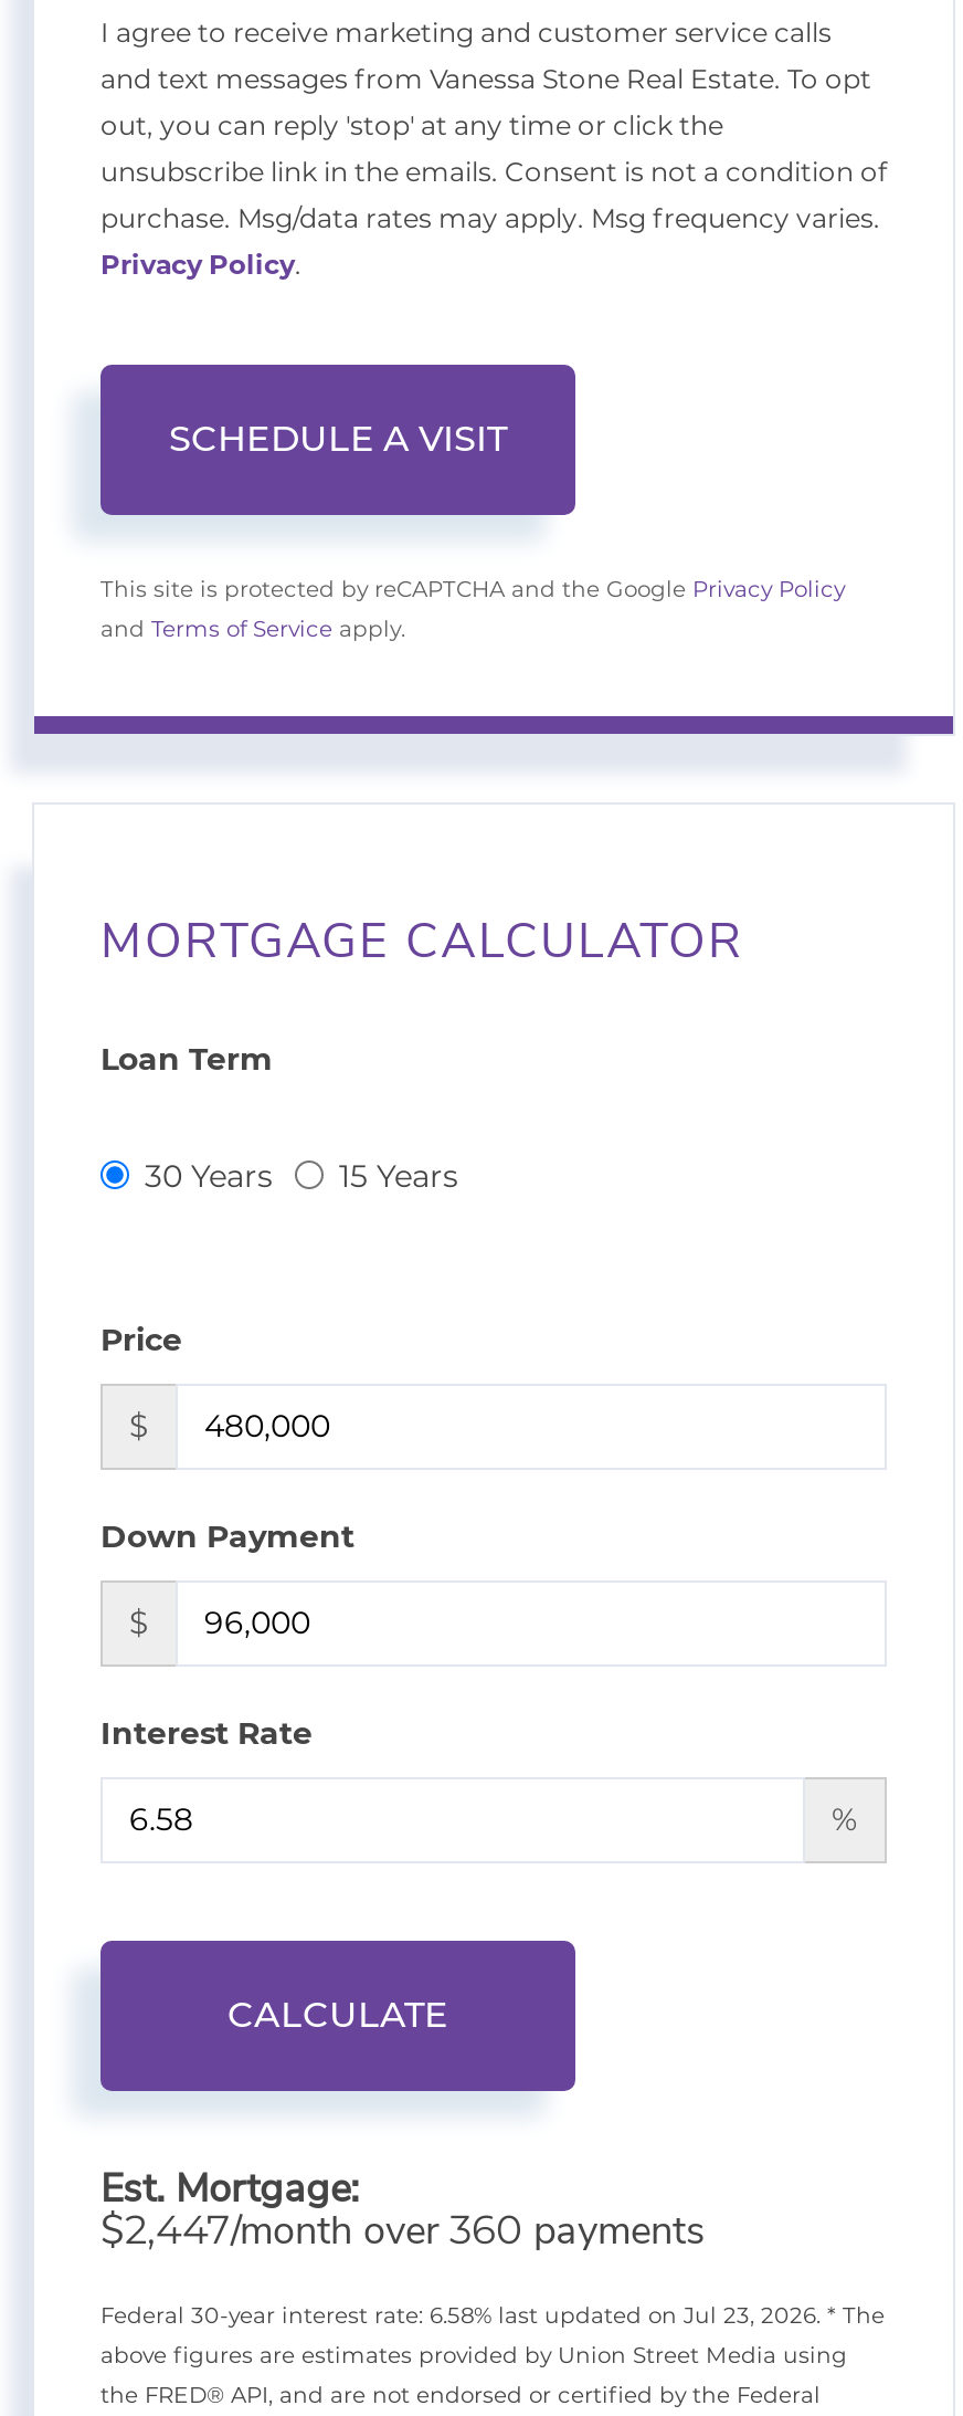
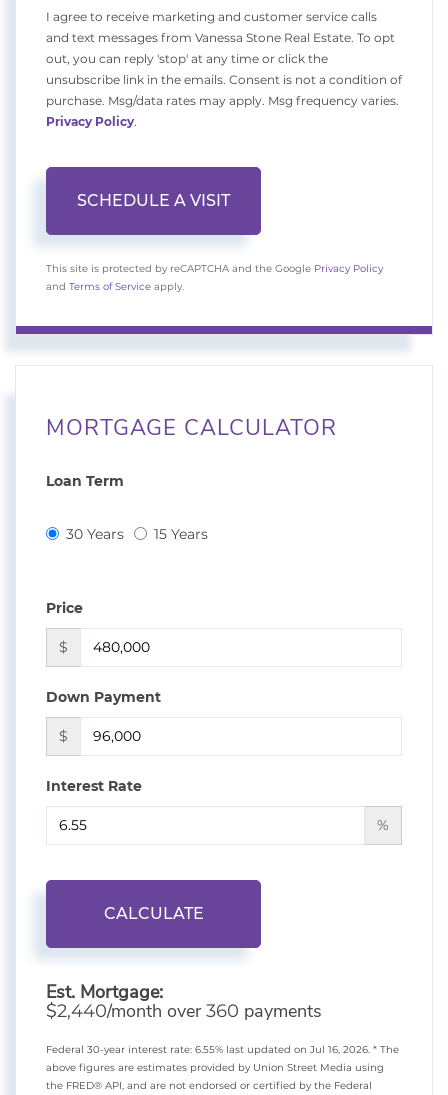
[100,2203,706,2256] $2,447/month over 360 payments -> [46,999,322,1023] $2,440/month over 360 payments
[100,2300,885,2329] Federal 30-year interest rate: 6.58% last updated on Jul 23, 2026. * The -> [46,1043,399,1056] Federal 30-year interest rate: 6.55% last updated on Jul 16, 2026. * The

